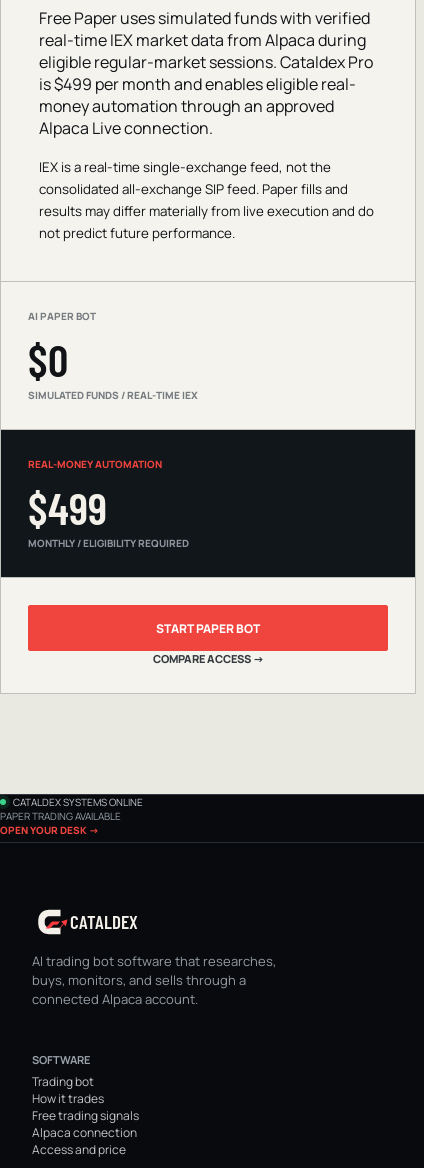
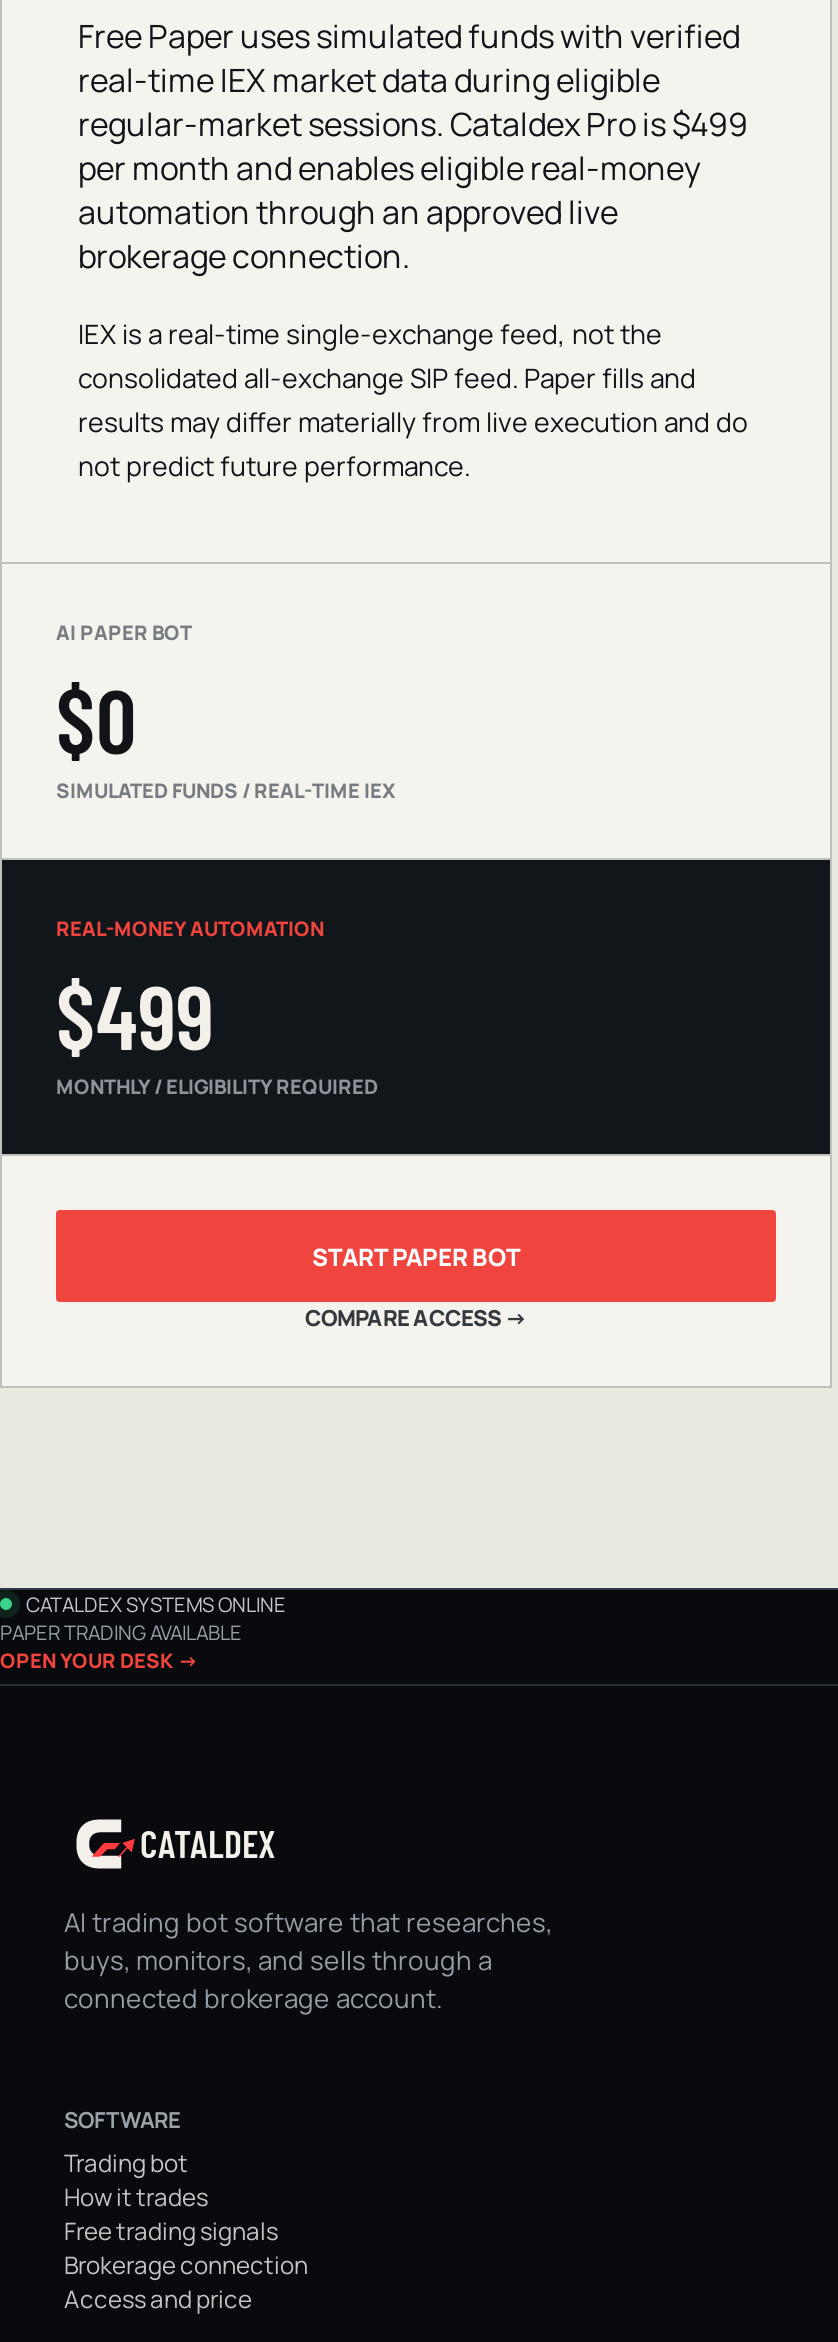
[39,29,373,139] real-time IEX market data from Alpaca during | eligible regular-market sessions. Cataldex Pro | is $499 per month and enables eligible real- | money automation through an approved | Alpaca Live connection. -> [78,58,748,278] real-time IEX market data during eligible | regular-market sessions. Cataldex Pro is $499 | per month and enables eligible real-money | automation through an approved live | brokerage connection.
[32,990,198,1008] connected Alpaca account. -> [64,1980,442,2016] connected brokerage account.
[32,1124,137,1141] Alpaca connection -> [64,2248,308,2282] Brokerage connection

